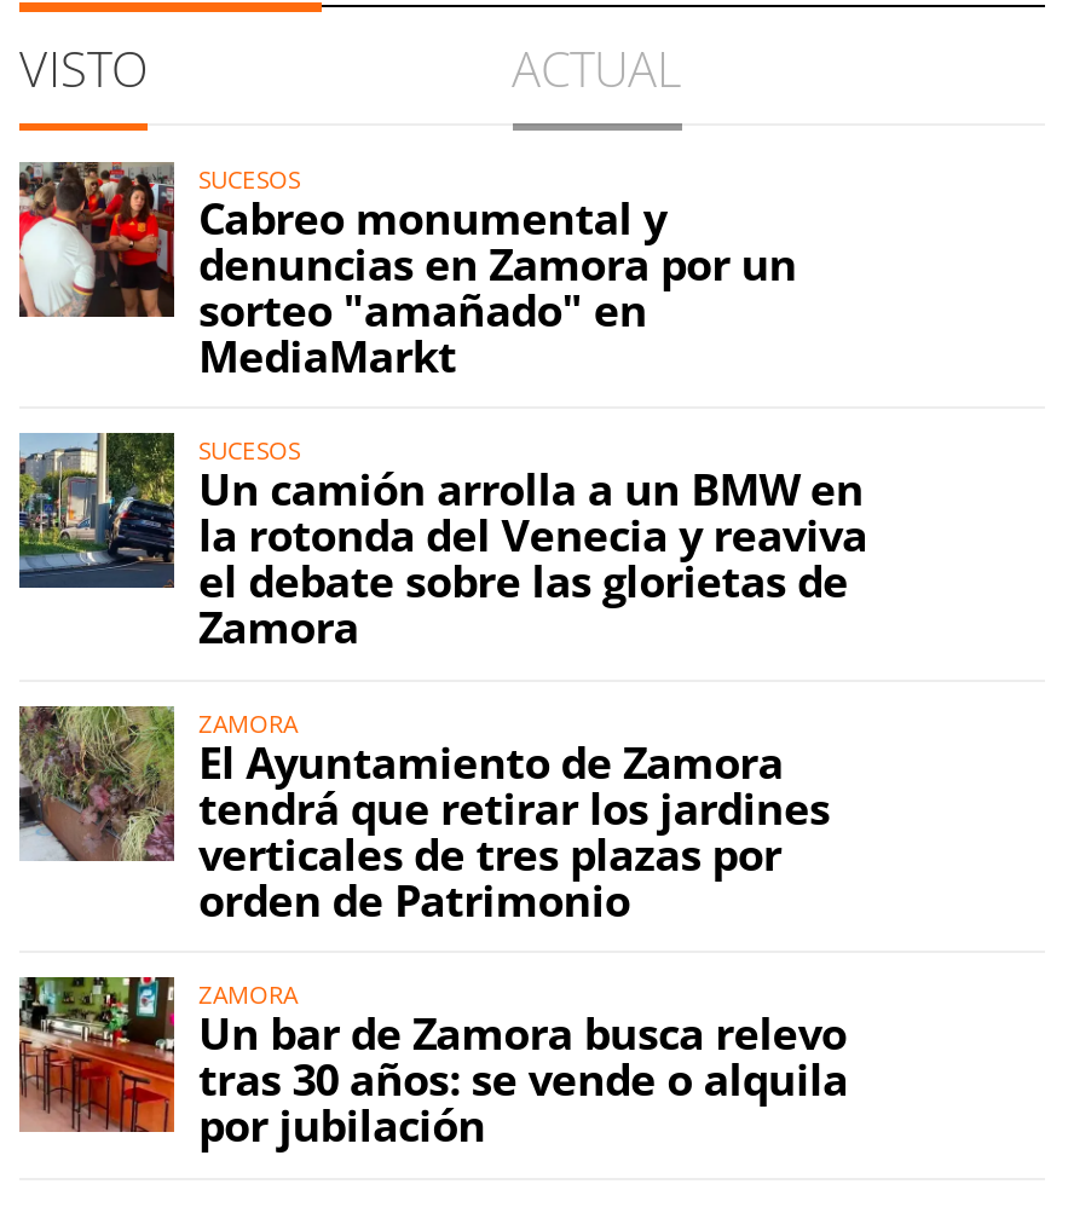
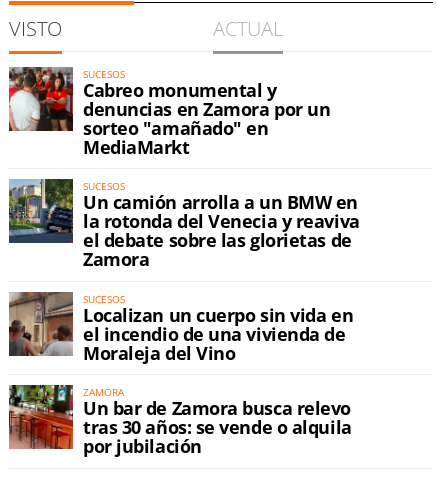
[19,706,830,928] [image] | ZAMORA | El Ayuntamiento de Zamora | tendrá que retirar los jardines | verticales de tres plazas por | orden de Patrimonio -> [8,292,353,365] [image] | SUCESOS | Localizan un cuerpo sin vida en | el incendio de una vivienda de | Moraleja del Vino

